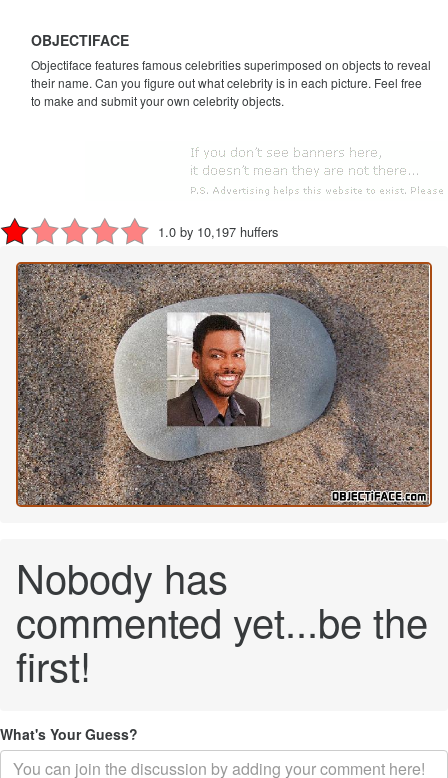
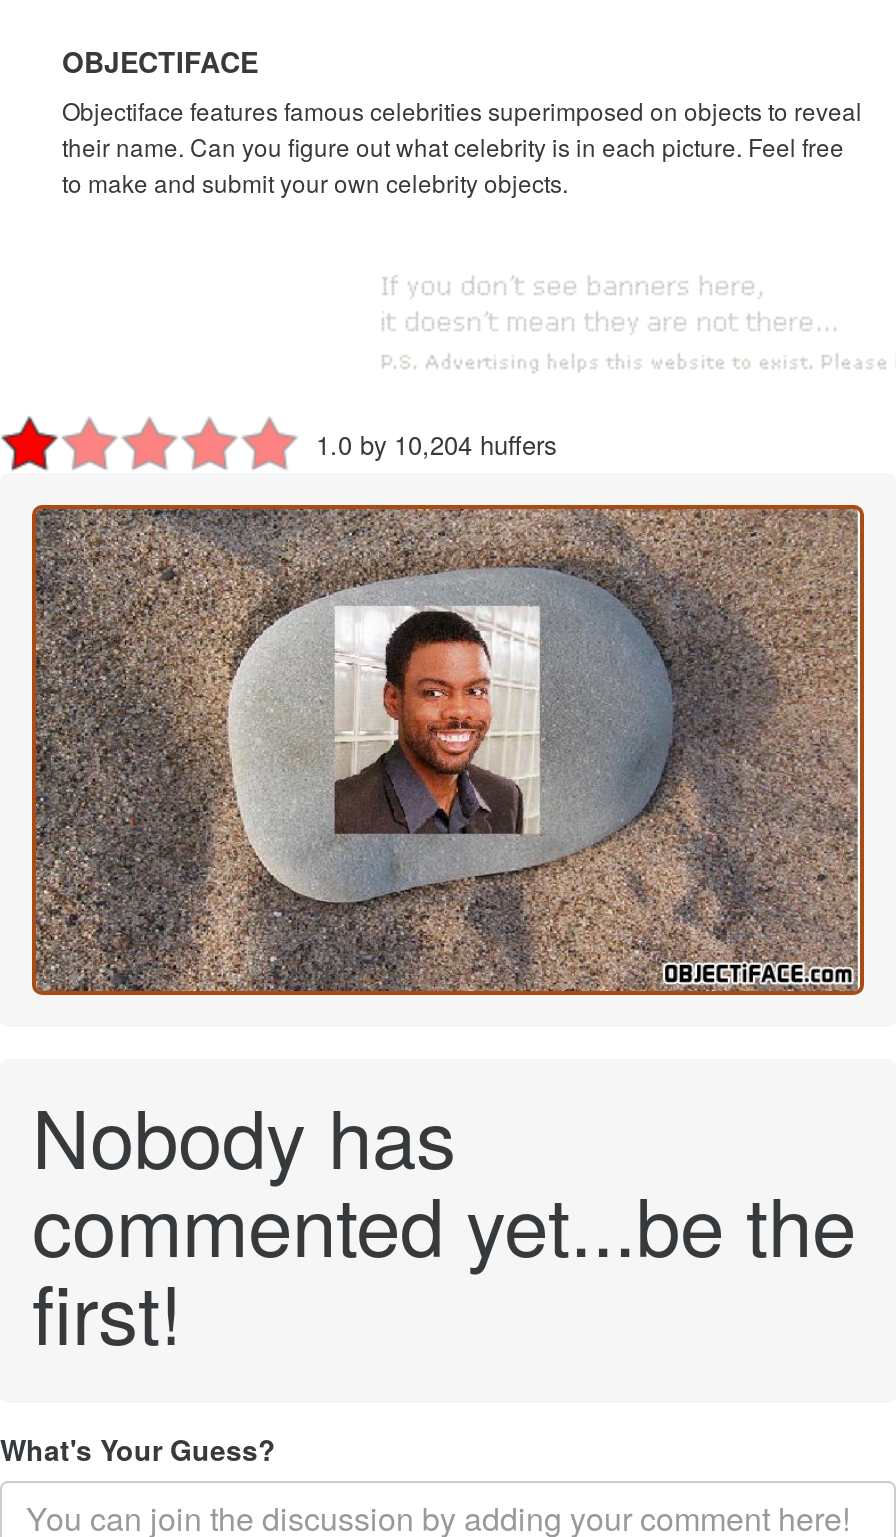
[158,221,278,240] 1.0 by 10,197 huffers -> [316,424,556,462] 1.0 by 10,204 huffers

